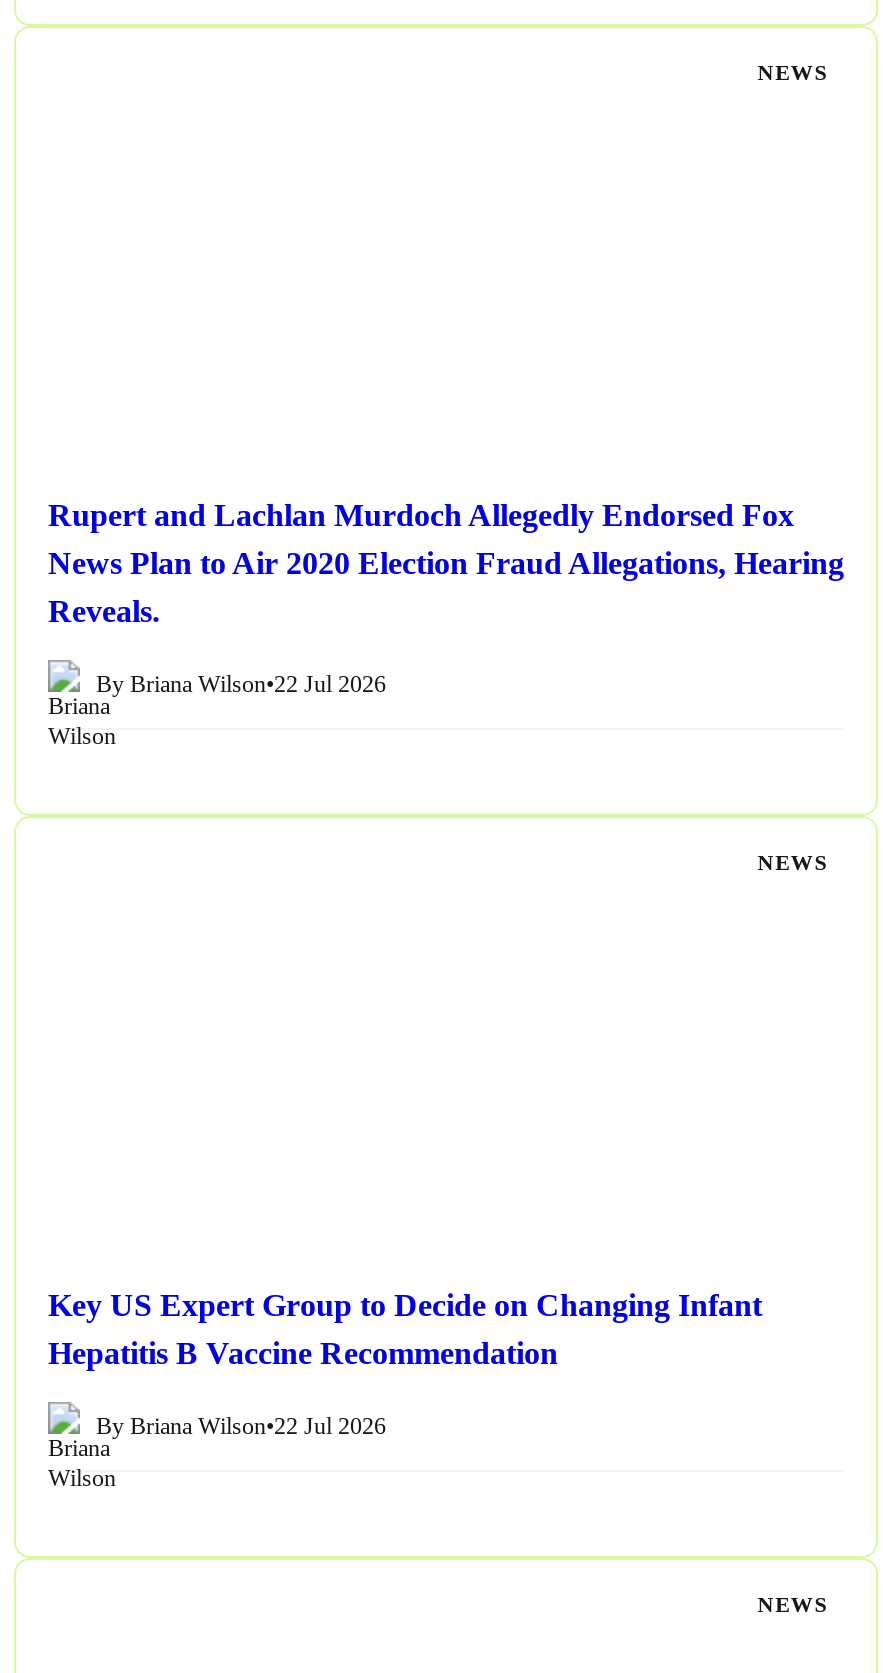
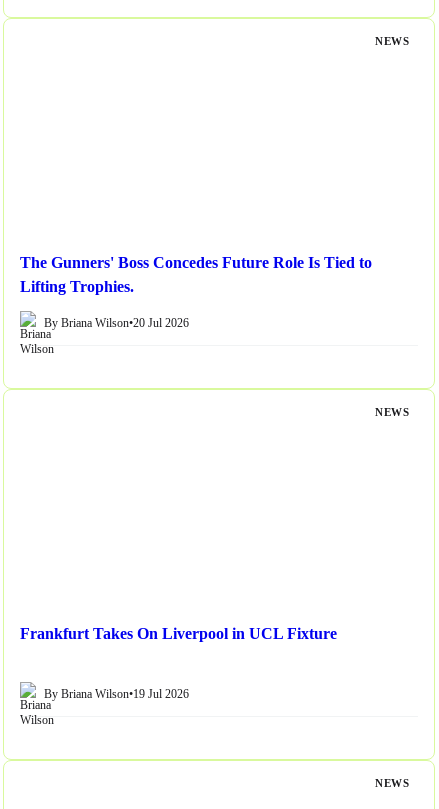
[48,498,844,628] Rupert and Lachlan Murdoch Allegedly Endorsed Fox | News Plan to Air 2020 Election Fraud Allegations, Hearing | Reveals. -> [20,254,372,295] The Gunners' Boss Concedes Future Role Is Tied to | Lifting Trophies.
[96,669,386,697] By Briana Wilson•22 Jul 2026 -> [44,316,189,330] By Briana Wilson•20 Jul 2026
[48,1288,762,1370] Key US Expert Group to Decide on Changing Infant | Hepatitis B Vaccine Recommendation -> [20,625,337,642] Frankfurt Takes On Liverpool in UCL Fixture
[96,1411,386,1439] By Briana Wilson•22 Jul 2026 -> [44,687,189,701] By Briana Wilson•19 Jul 2026

